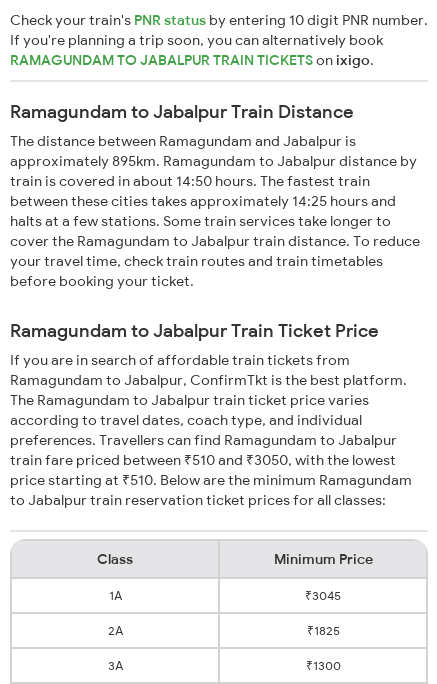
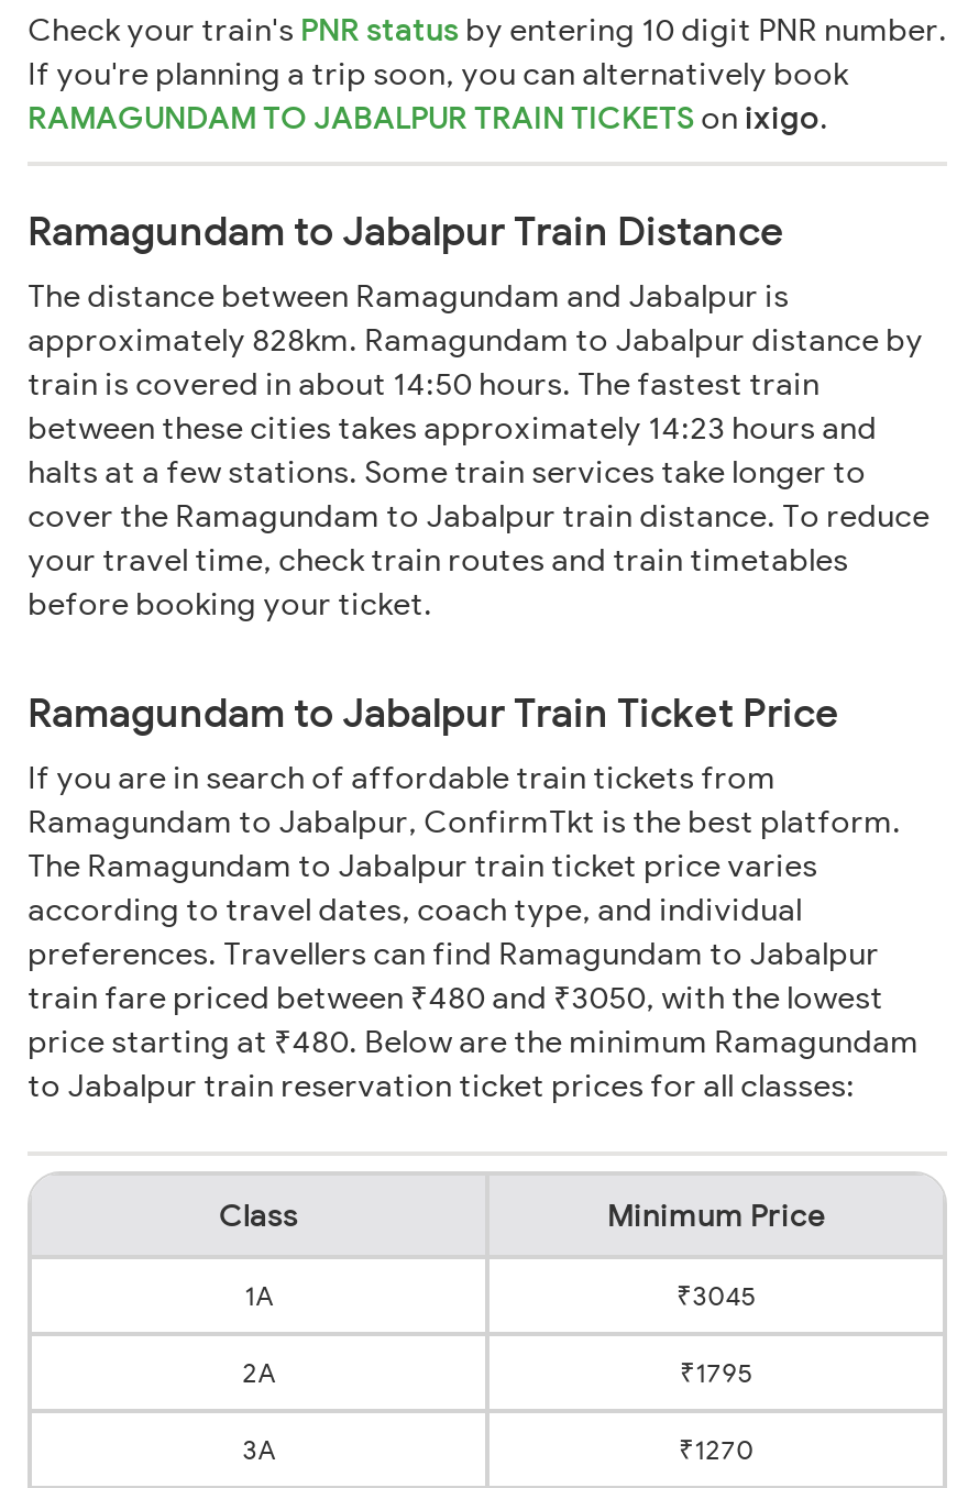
[10,152,417,170] approximately 895km. Ramagundam to Jabalpur distance by -> [28,321,923,361] approximately 828km. Ramagundam to Jabalpur distance by
[10,192,396,210] between these cities takes approximately 14:25 hours and -> [28,409,877,448] between these cities takes approximately 14:23 hours and
[10,451,396,469] train fare priced between ₹510 and ₹3050, with the lowest -> [28,979,883,1018] train fare priced between ₹480 and ₹3050, with the lowest
[10,471,412,489] price starting at ₹510. Below are the minimum Ramagundam -> [28,1023,919,1062] price starting at ₹480. Below are the minimum Ramagundam
[306,623,339,638] ₹1825 -> [680,1357,752,1390] ₹1795
[305,658,340,673] ₹1300 -> [679,1434,754,1467] ₹1270

